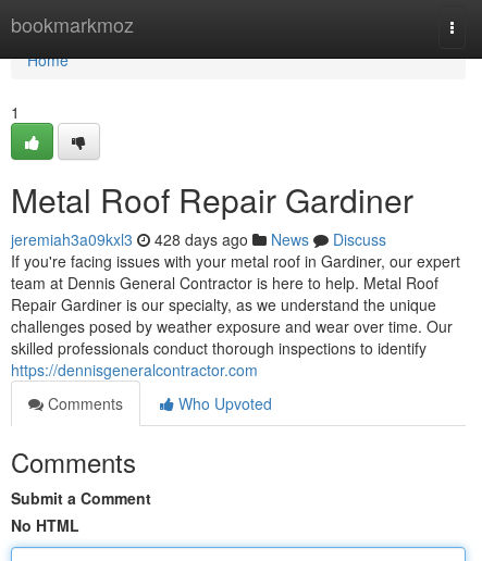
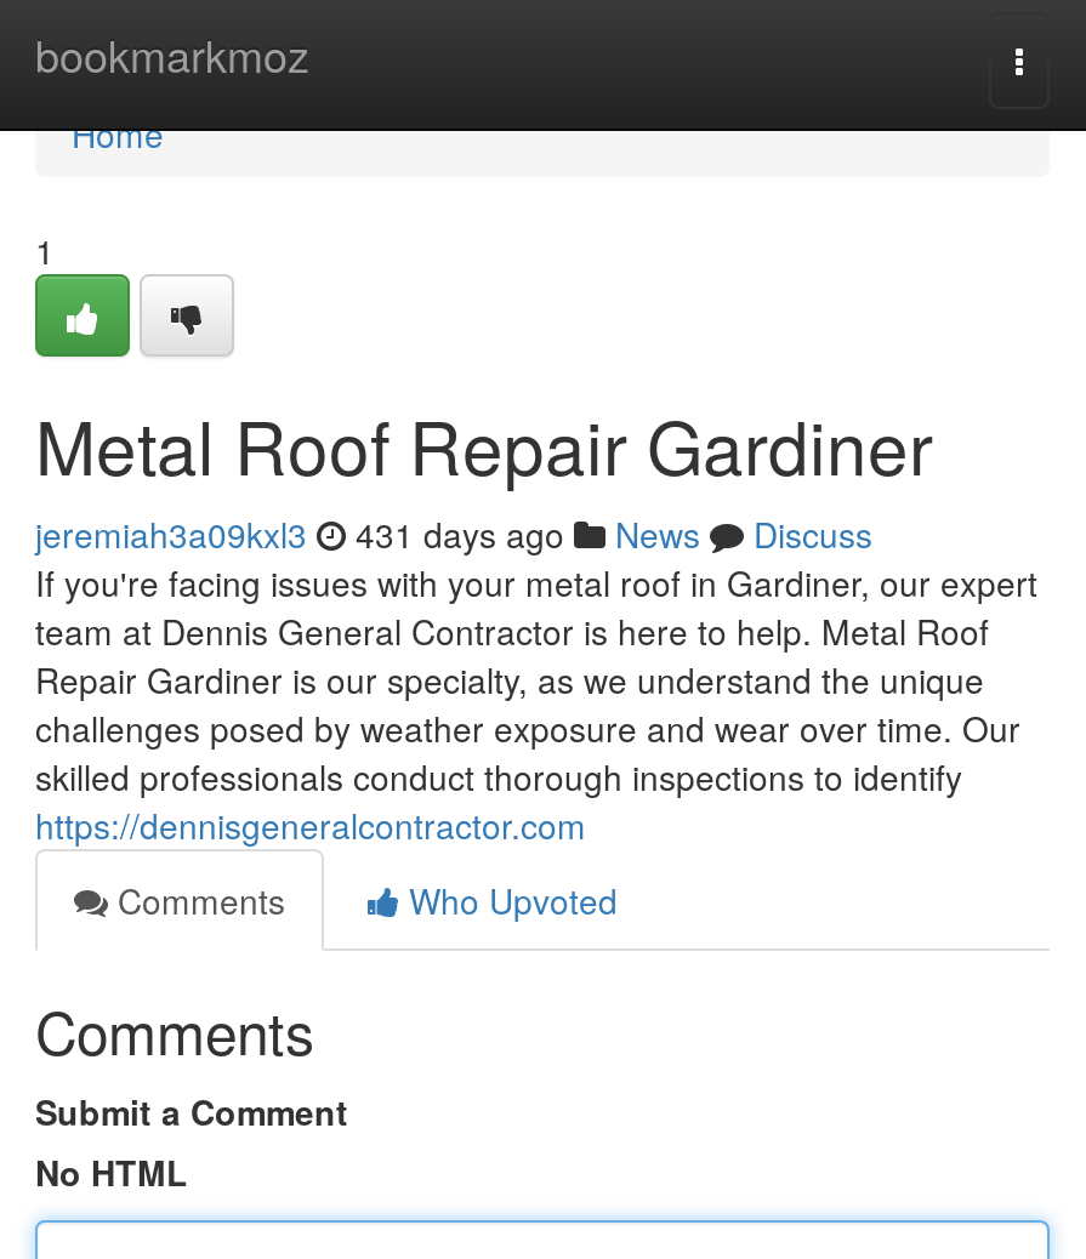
[11,228,386,250] jeremiah3a09kxl3 428 days ago News Discuss -> [35,509,872,558] jeremiah3a09kxl3 431 days ago News Discuss

